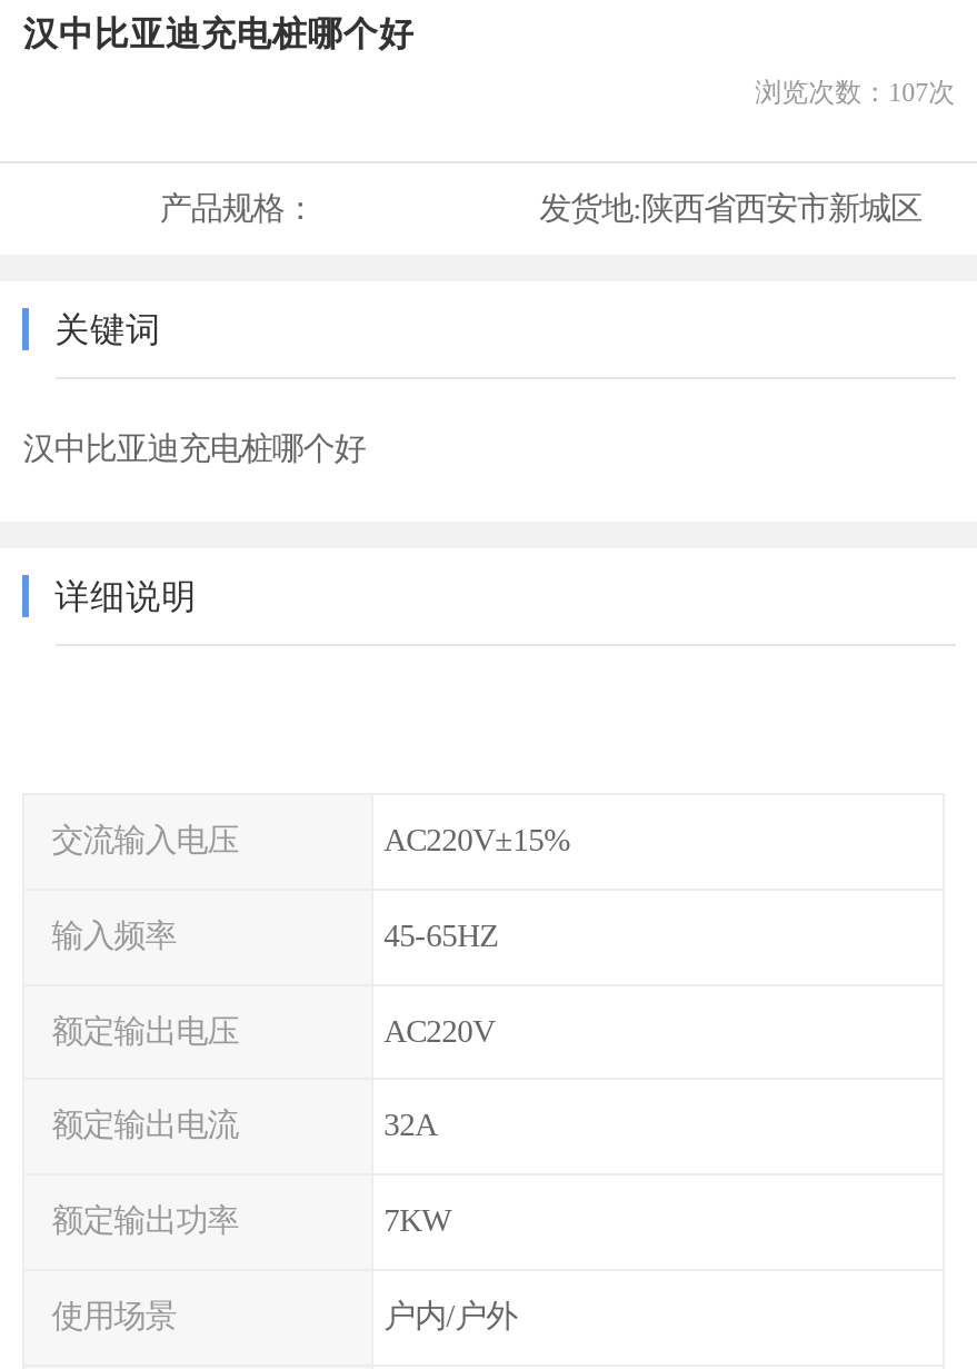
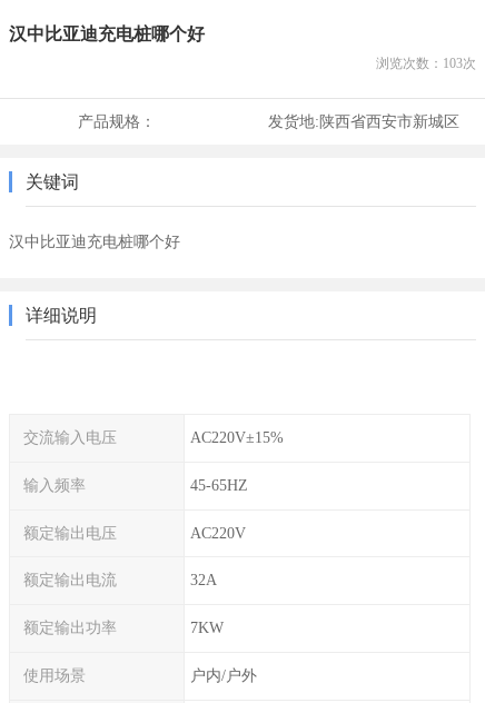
[755,77,955,108] 浏览次数：107次 -> [376,56,476,71] 浏览次数：103次

